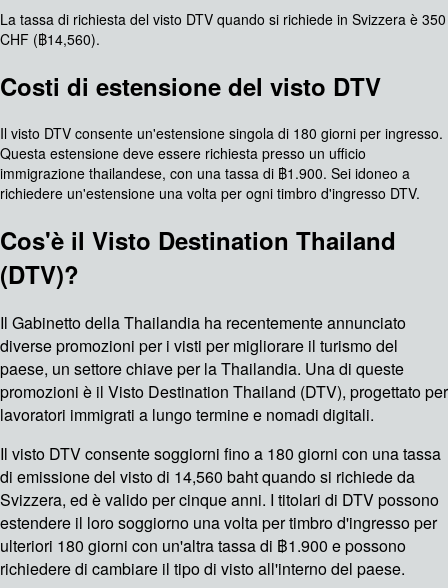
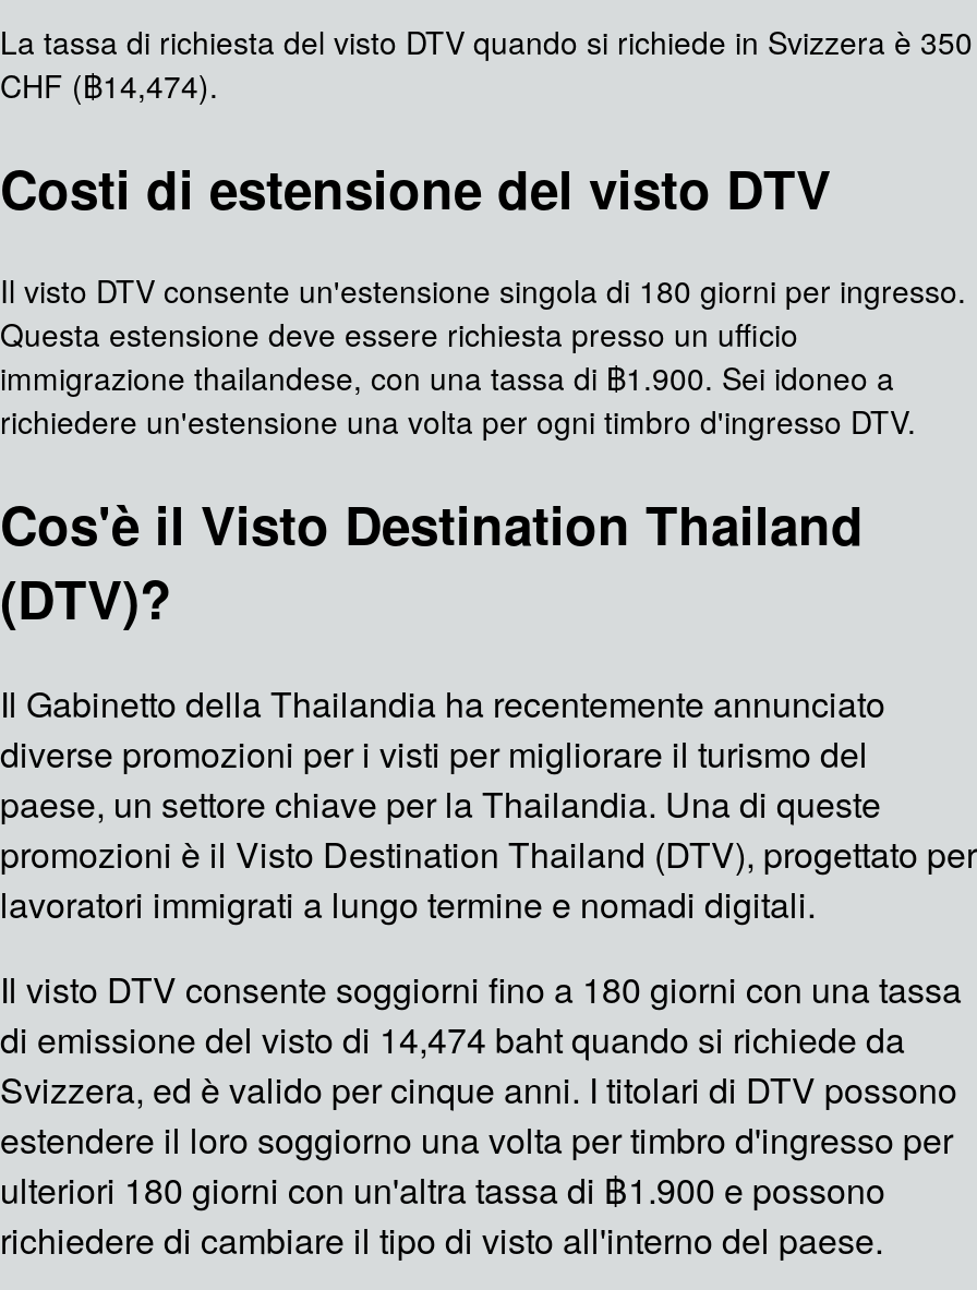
[0,29,100,49] CHF (฿14,560). -> [0,63,218,107] CHF (฿14,474).
[0,465,415,488] di emissione del visto di 14,560 baht quando si richiede da -> [0,1014,905,1064] di emissione del visto di 14,474 baht quando si richiede da

